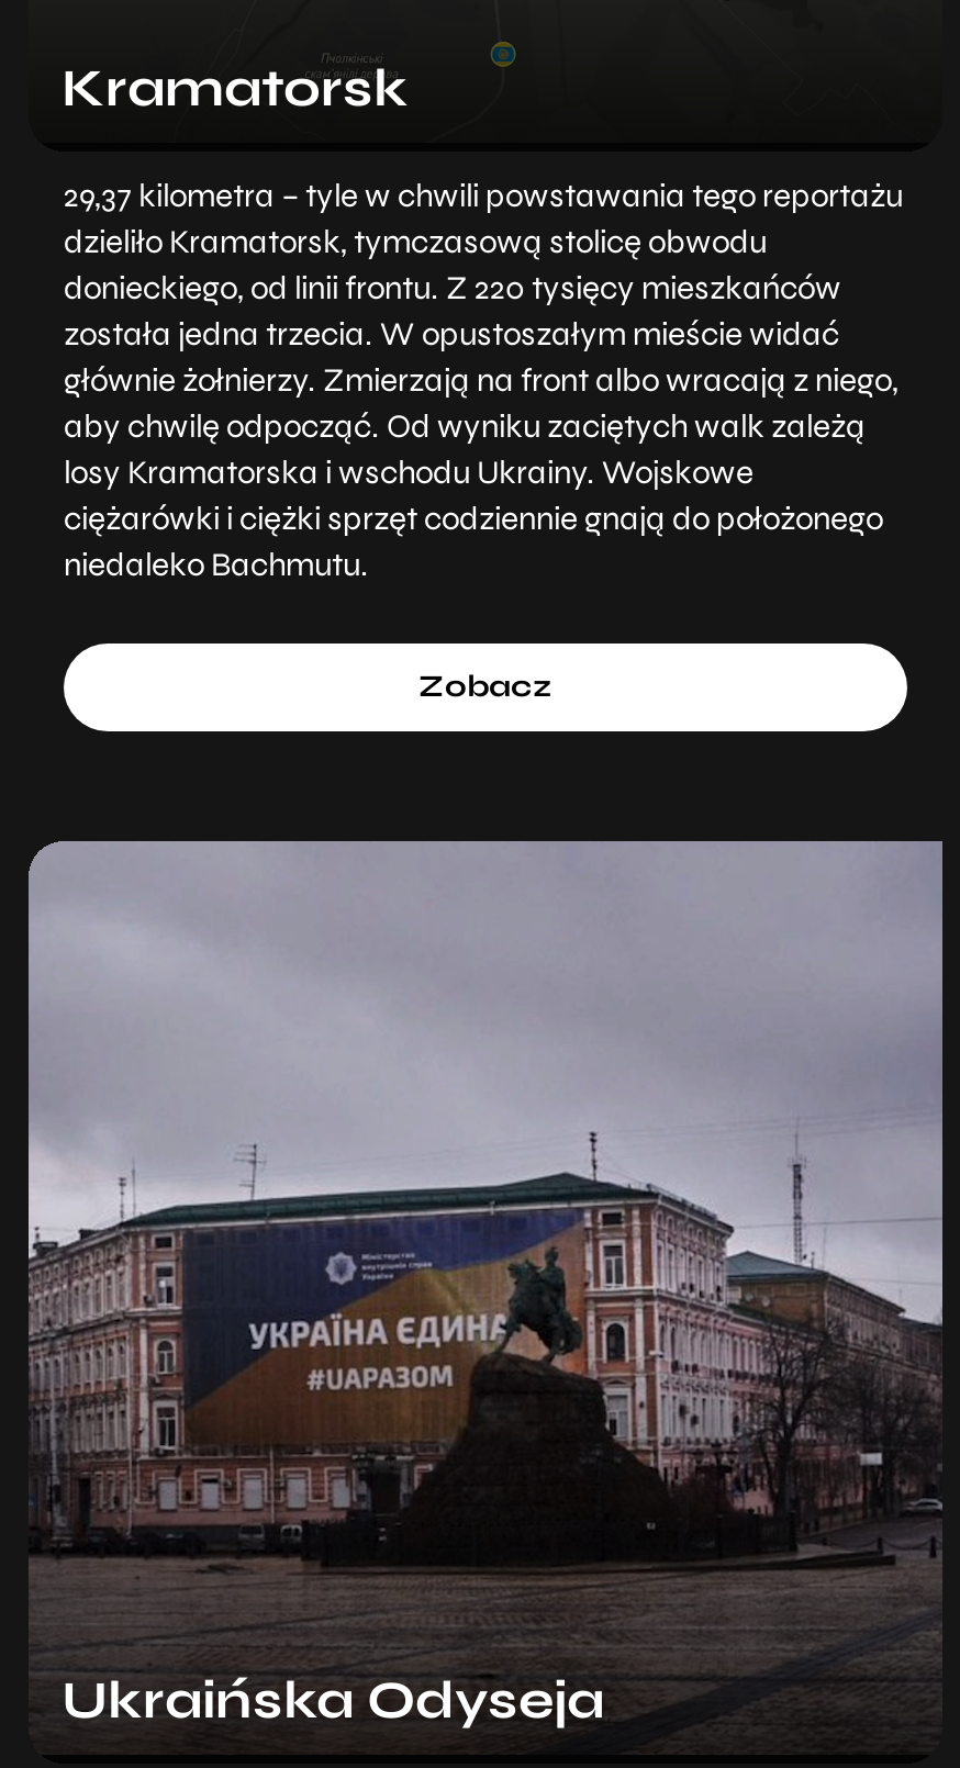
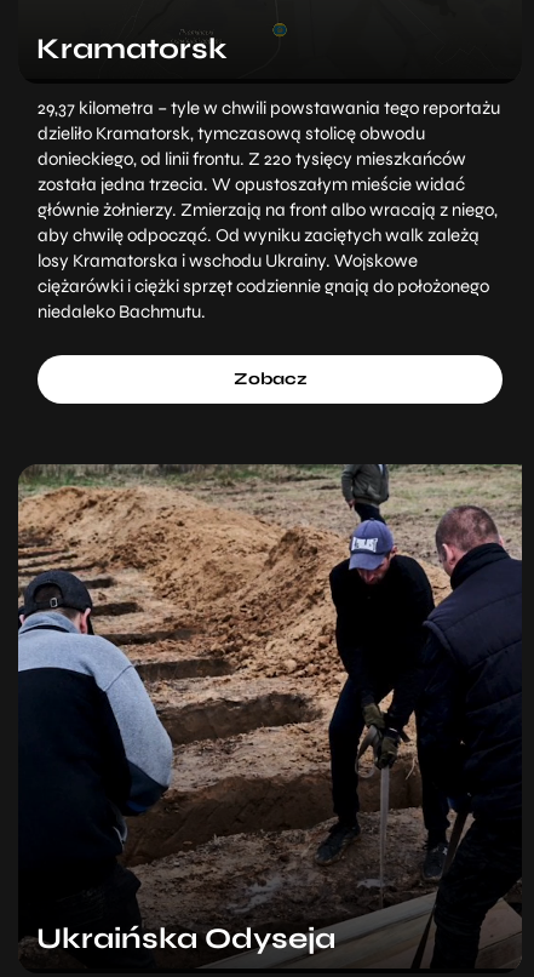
[26,839,945,1750] [image] -> [18,464,522,964] [image]

